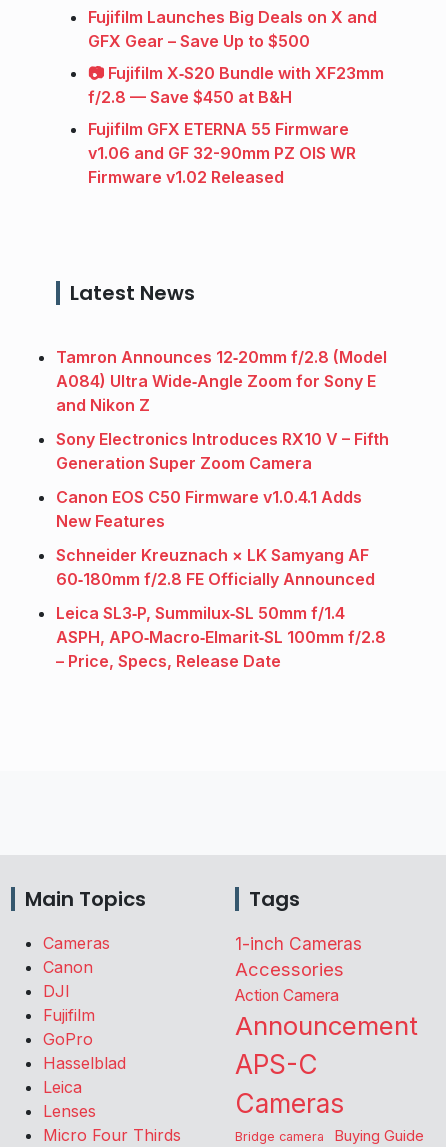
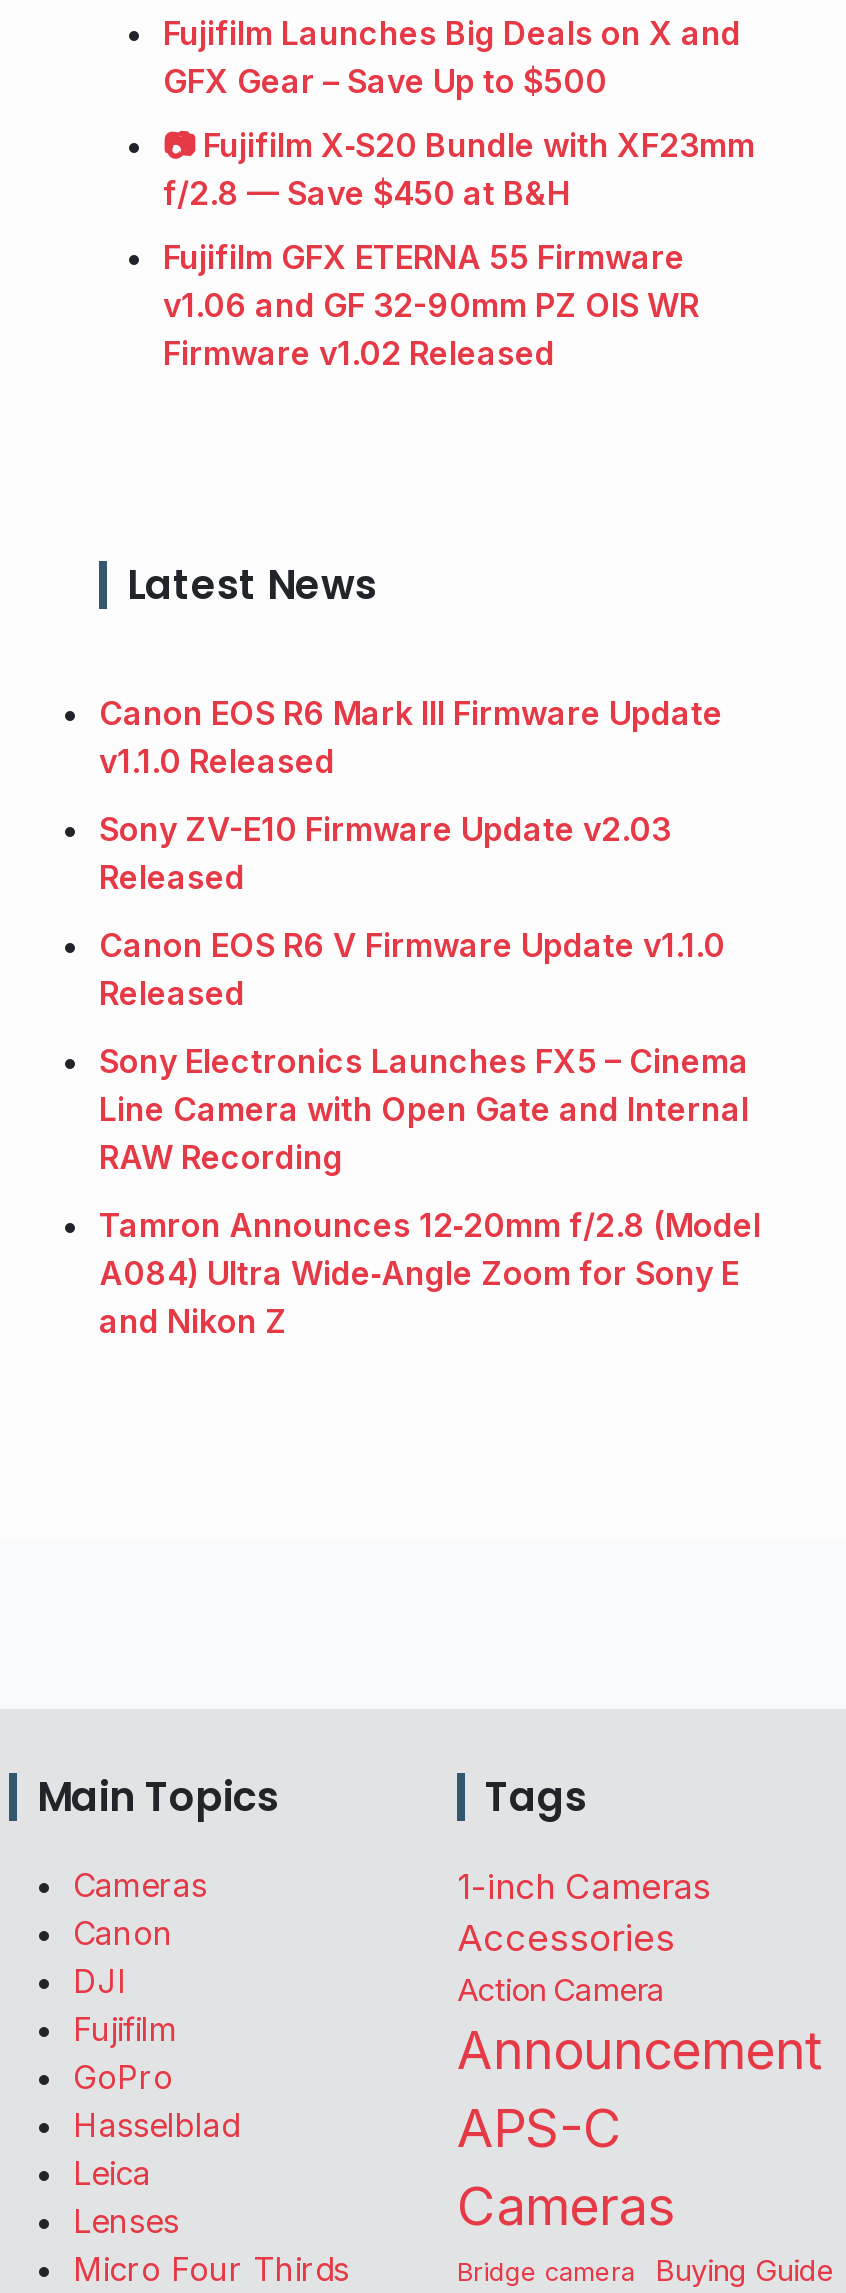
none -> [99,693,749,1177] Canon EOS R6 Mark III Firmware Update | v1.1.0 Released | Sony ZV-E10 Firmware Update v2.03 | Released | Canon EOS R6 V Firmware Update v1.1.0 | Released | Sony Electronics Launches FX5 – Cinema | Line Camera with Open Gate and Internal | RAW Recording
moved [56,346,387,414] -> [99,1205,761,1341]: Tamron Announces 12‑20mm f/2.8 (Model | A084) Ultra Wide‑Angle Zoom for Sony E | and Nikon Z
[56,428,389,670] Sony Electronics Introduces RX10 V – Fifth | Generation Super Zoom Camera | Canon EOS C50 Firmware v1.0.4.1 Adds | New Features | Schneider Kreuznach × LK Samyang AF | 60‑180mm f/2.8 FE Officially Announced | Leica SL3‑P, Summilux‑SL 50mm f/1.4 | ASPH, APO‑Macro‑Elmarit‑SL 100mm f/2.8 | – Price, Specs, Release Date -> none

